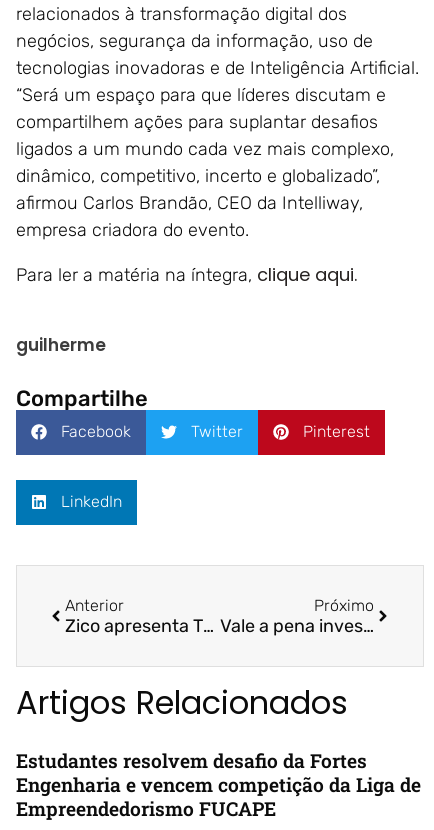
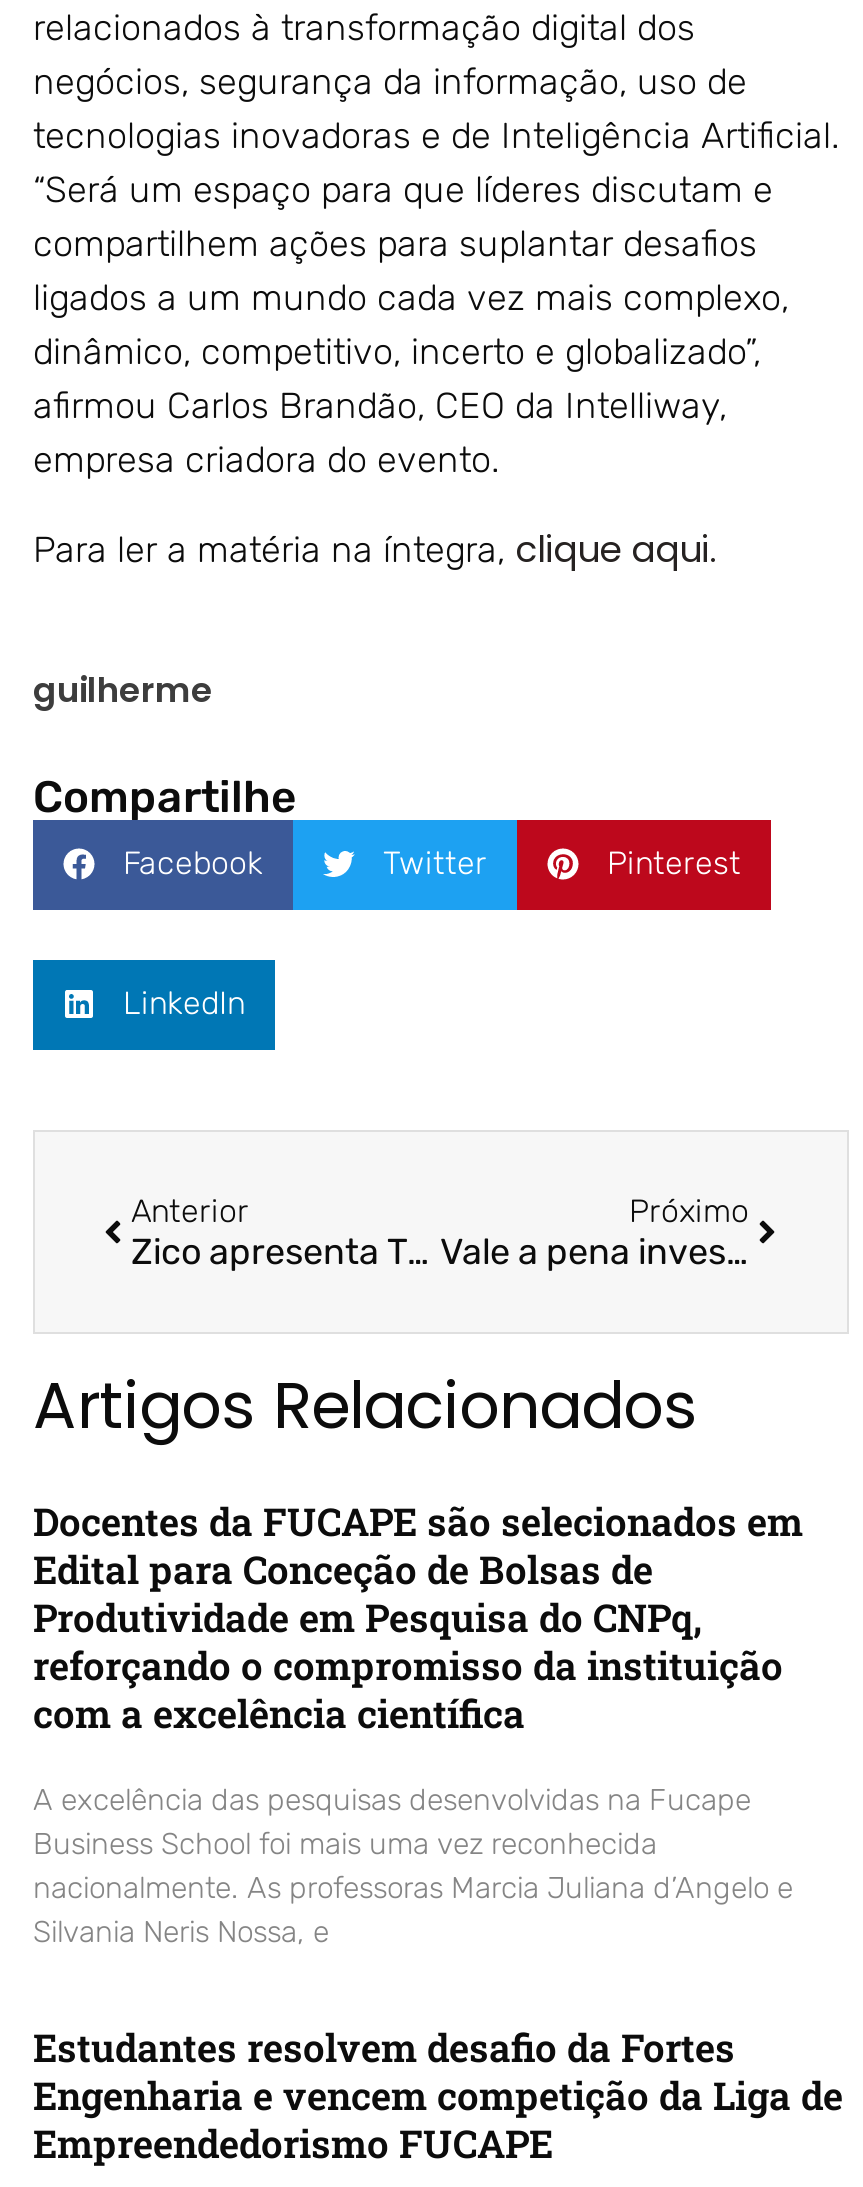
none -> [33,1495,803,1949] Docentes da FUCAPE são selecionados em | Edital para Conceção de Bolsas de | Produtividade em Pesquisa do CNPq, | reforçando o compromisso da instituição | com a excelência científica | A excelência das pesquisas desenvolvidas na Fucape | Business School foi mais uma vez reconhecida | nacionalmente. As professoras Marcia Juliana d’Angelo e | Silvania Neris Nossa, e

